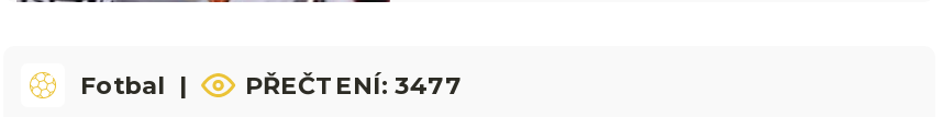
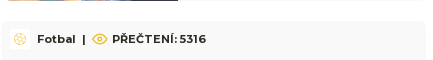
[245,69,463,100] PŘEČTENÍ: 3477 -> [112,31,206,45] PŘEČTENÍ: 5316

